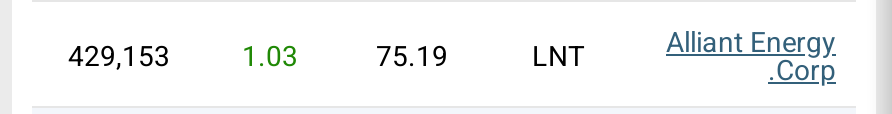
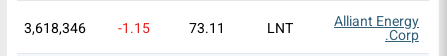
[68,36,170,78] 429,153 -> [24,18,86,39] 3,618,346
[242,36,298,78] 1.03 -> [118,18,150,39] -1.15
[376,36,448,78] 75.19 -> [189,18,225,39] 73.11

